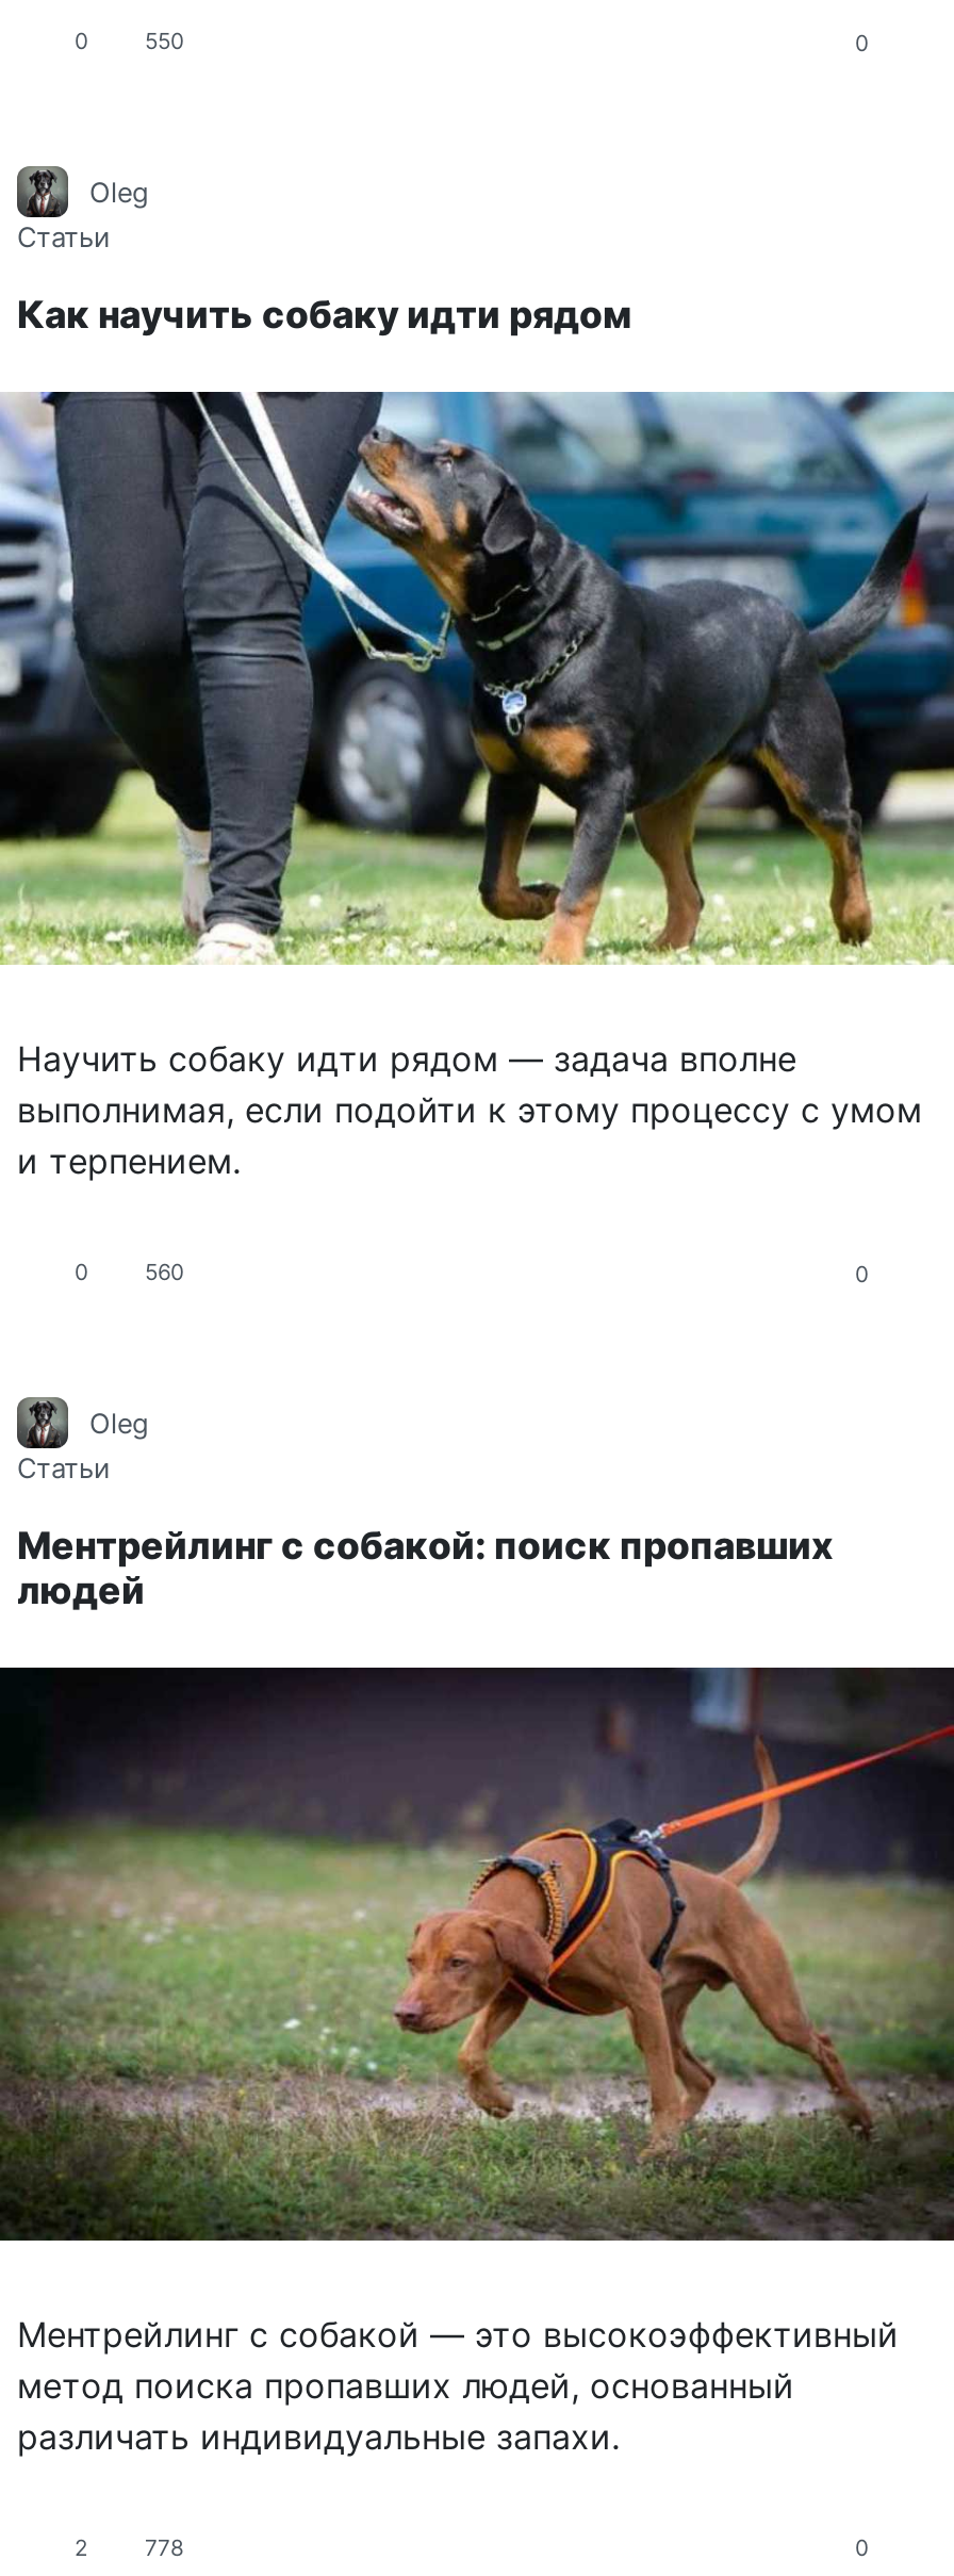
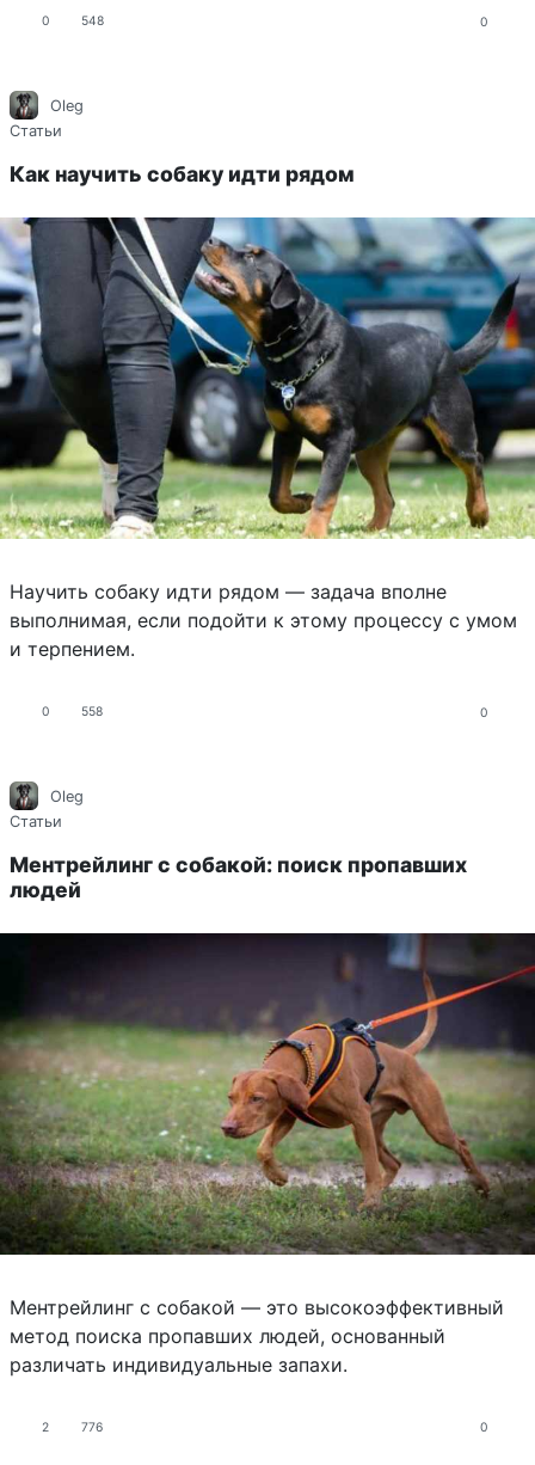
[145,28,183,56] 550 -> [81,13,104,29] 548
[145,1259,183,1286] 560 -> [81,704,103,719] 558
[145,2534,183,2562] 778 -> [81,1419,103,1435] 776

